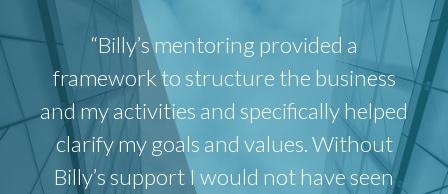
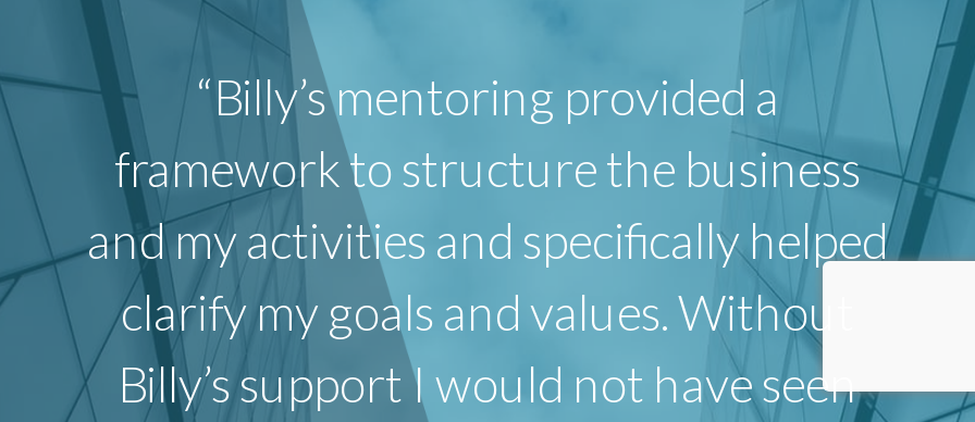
[377,119,445,181] [image] -> [820,257,968,396] [image]

